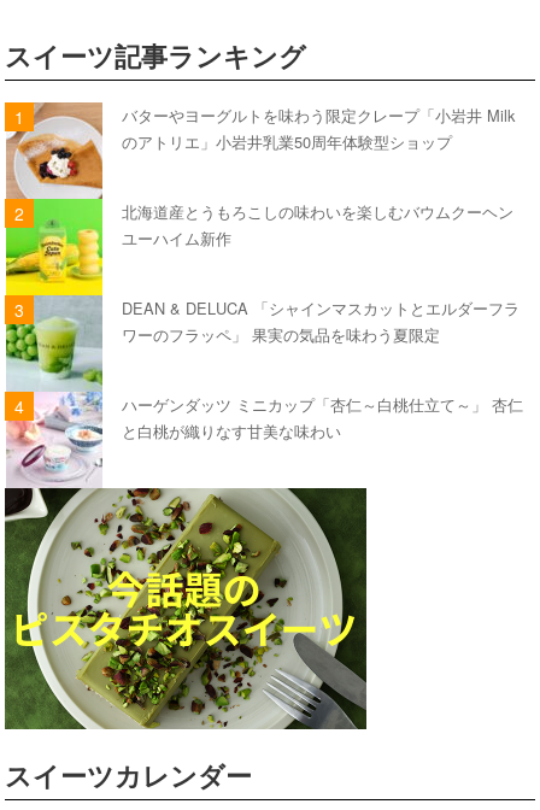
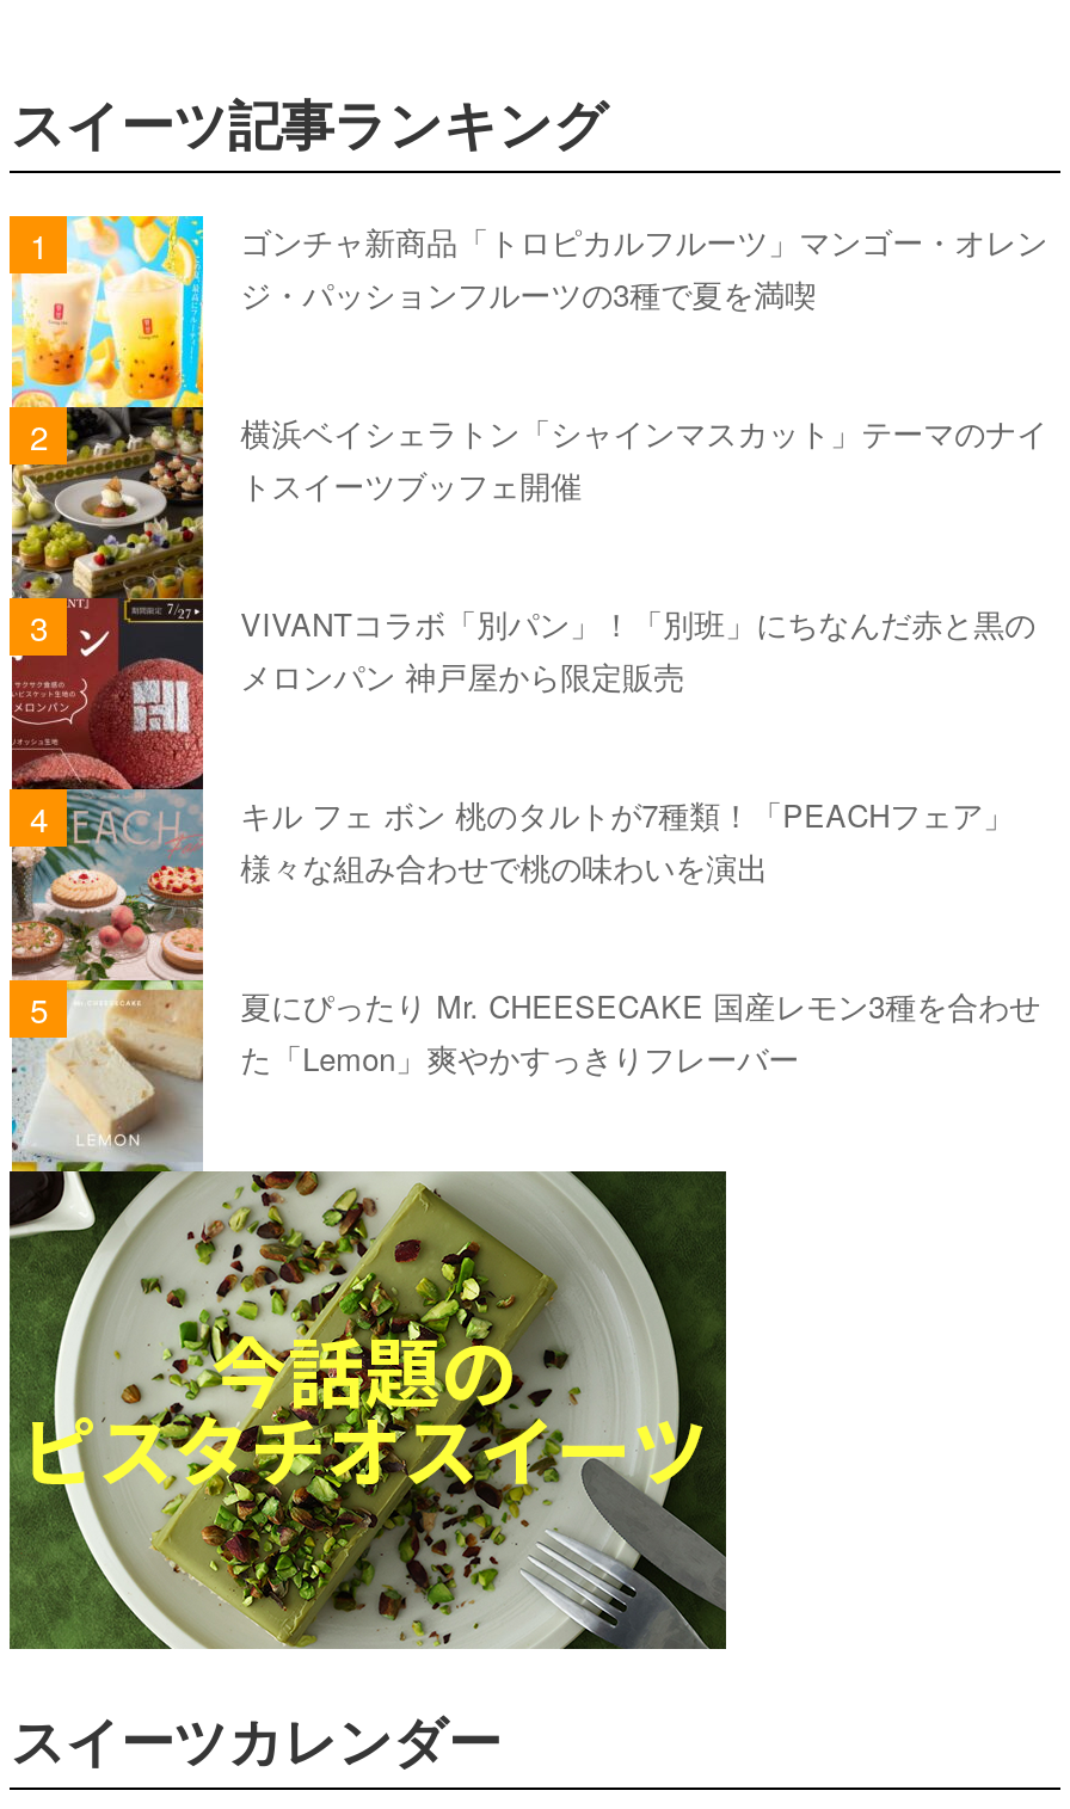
[5,101,529,489] [image] | バターやヨーグルトを味わう限定クレープ「小岩井 Milk | のアトリエ」小岩井乳業50周年体験型ショップ | 北海道産とうもろこしの味わいを楽しむバウムクーヘン | ユーハイム新作 | DEAN & DELUCA 「シャインマスカットとエルダーフラ | ワーのフラッペ」 果実の気品を味わう夏限定 | ハーゲンダッツ ミニカップ「杏仁～白桃仕立て～」 杏仁 | と白桃が織りなす甘美な味わい -> [10,214,1048,1174] [image] | ゴンチャ新商品「トロピカルフルーツ」マンゴー・オレン | ジ・パッションフルーツの3種で夏を満喫 | 横浜ベイシェラトン「シャインマスカット」テーマのナイ | トスイーツブッフェ開催 | VIVANTコラボ「別パン」！「別班」にちなんだ赤と黒の | メロンパン 神戸屋から限定販売 | キル フェ ボン 桃のタルトが7種類！「PEACHフェア」 | 様々な組み合わせで桃の味わいを演出 | 夏にぴったり Mr. CHEESECAKE 国産レモン3種を合わせ | た「Lemon」爽やかすっきりフレーバー

